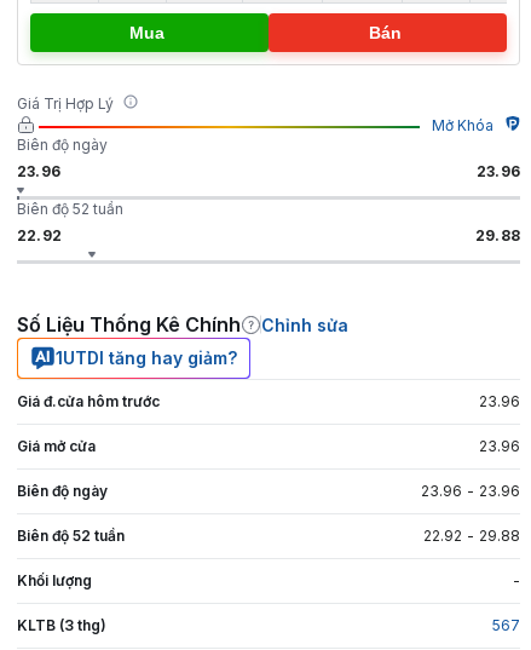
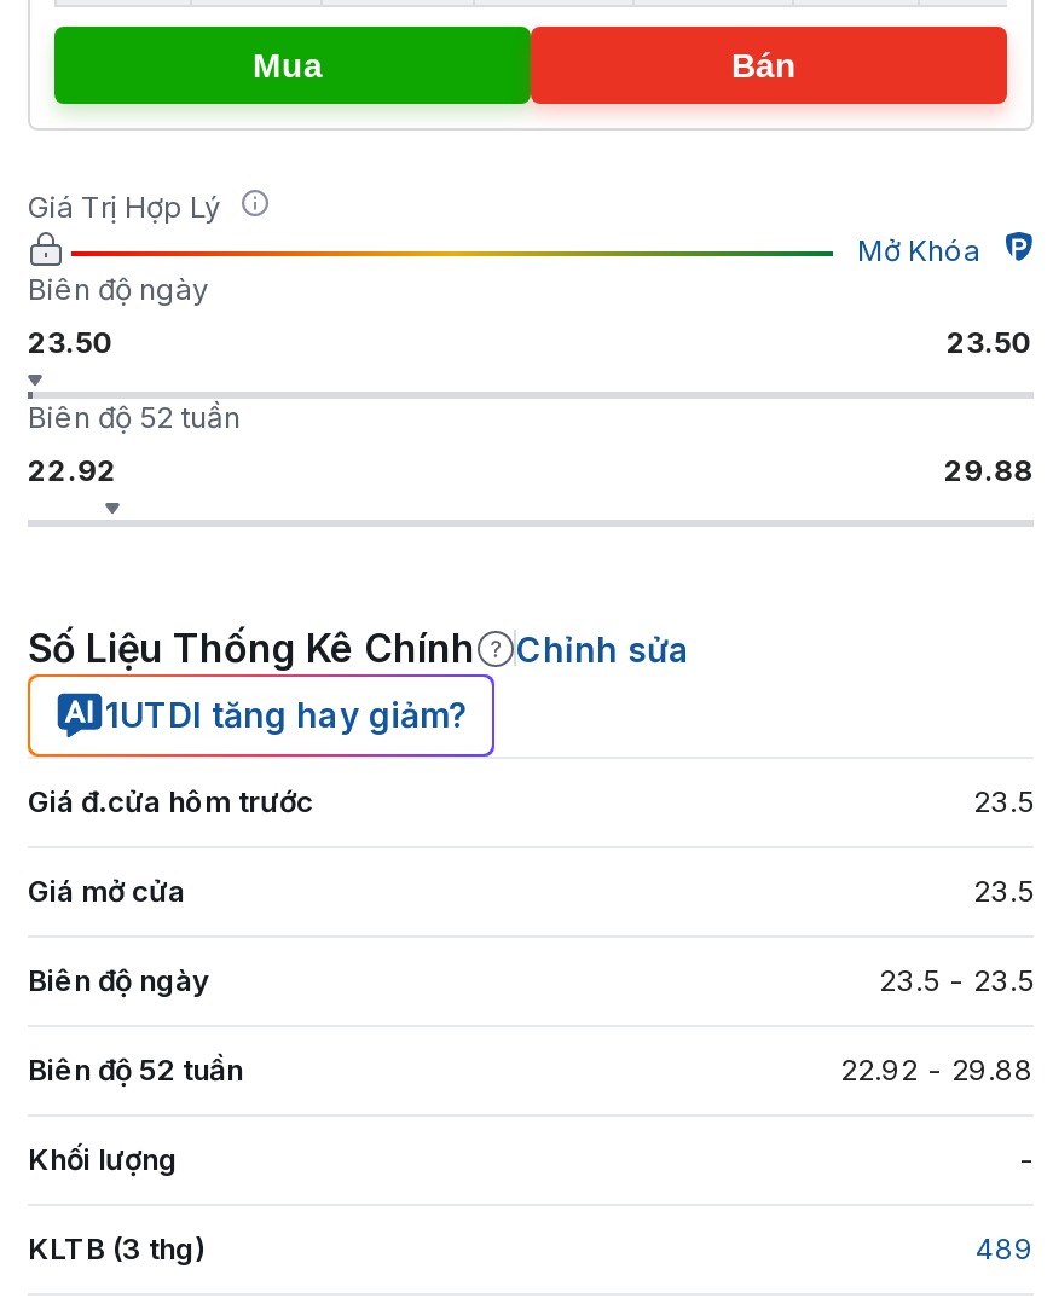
[17,162,60,180] 23.96 -> [28,323,115,360] 23.50
[477,162,520,180] 23.96 -> [947,323,1034,360] 23.50
[479,392,520,410] 23.96 -> [973,783,1034,819] 23.5
[479,437,520,455] 23.96 -> [973,872,1034,908] 23.5
[421,482,520,500] 23.96 - 23.96 -> [879,962,1034,998] 23.5 - 23.5
[492,616,520,634] 567 -> [976,1230,1034,1266] 489

